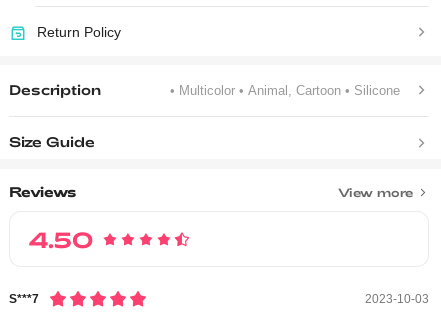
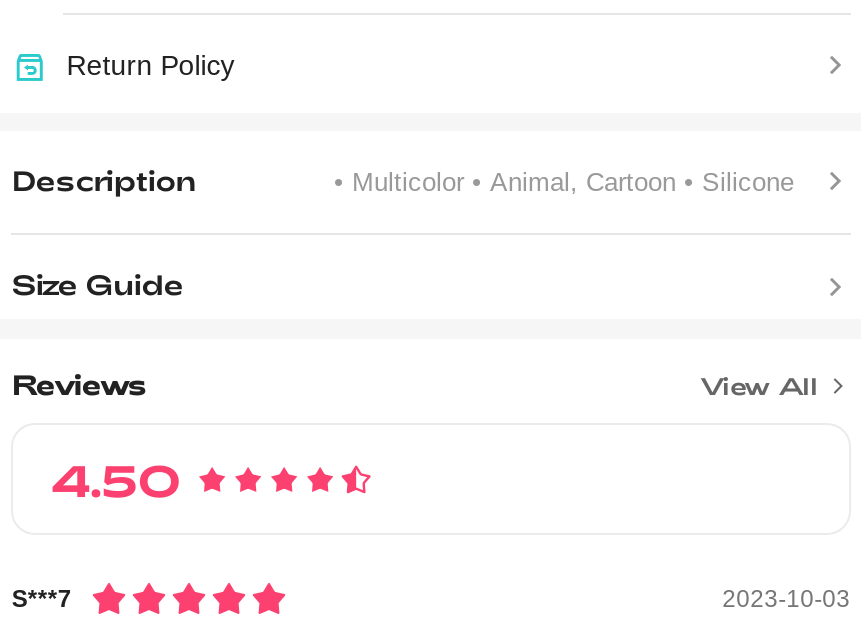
[338,185,413,199] View more -> [700,370,818,398] View All

